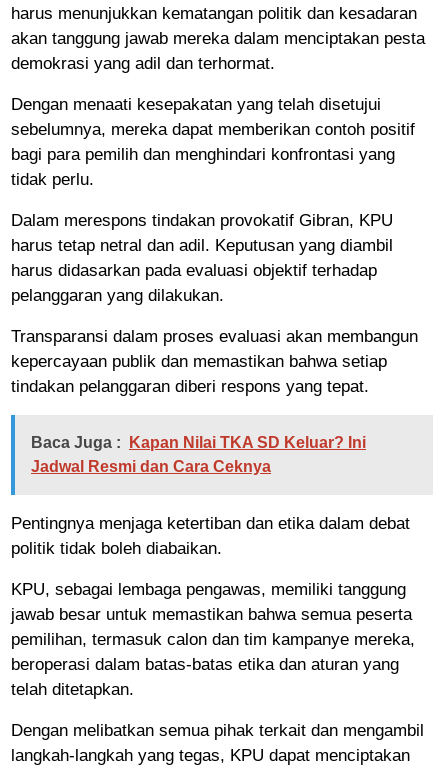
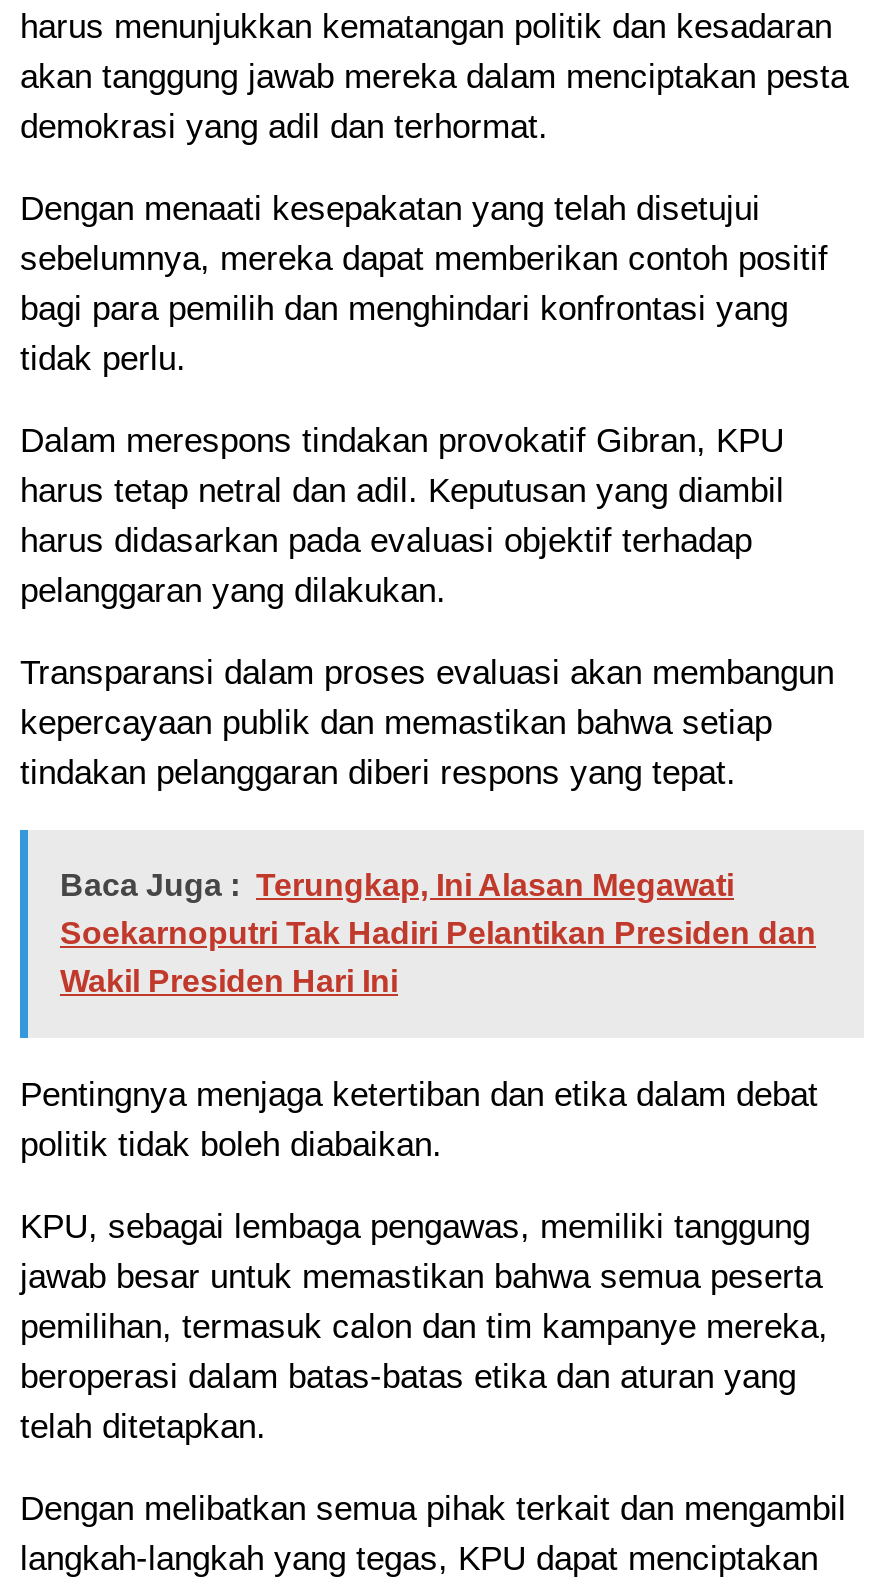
[31,434,366,475] Baca Juga : Kapan Nilai TKA SD Keluar? Ini | Jadwal Resmi dan Cara Ceknya -> [60,869,816,999] Baca Juga : Terungkap, Ini Alasan Megawati | Soekarnoputri Tak Hadiri Pelantikan Presiden dan | Wakil Presiden Hari Ini

